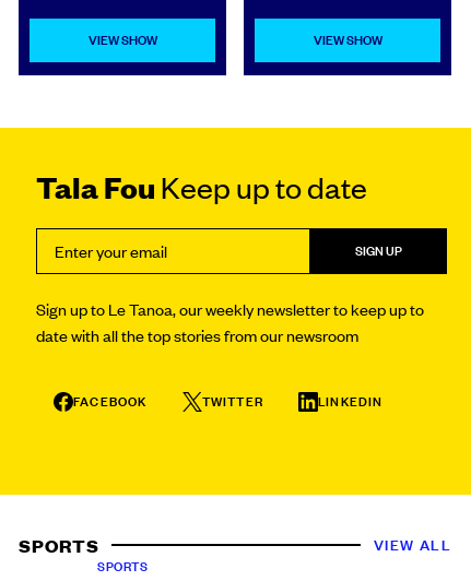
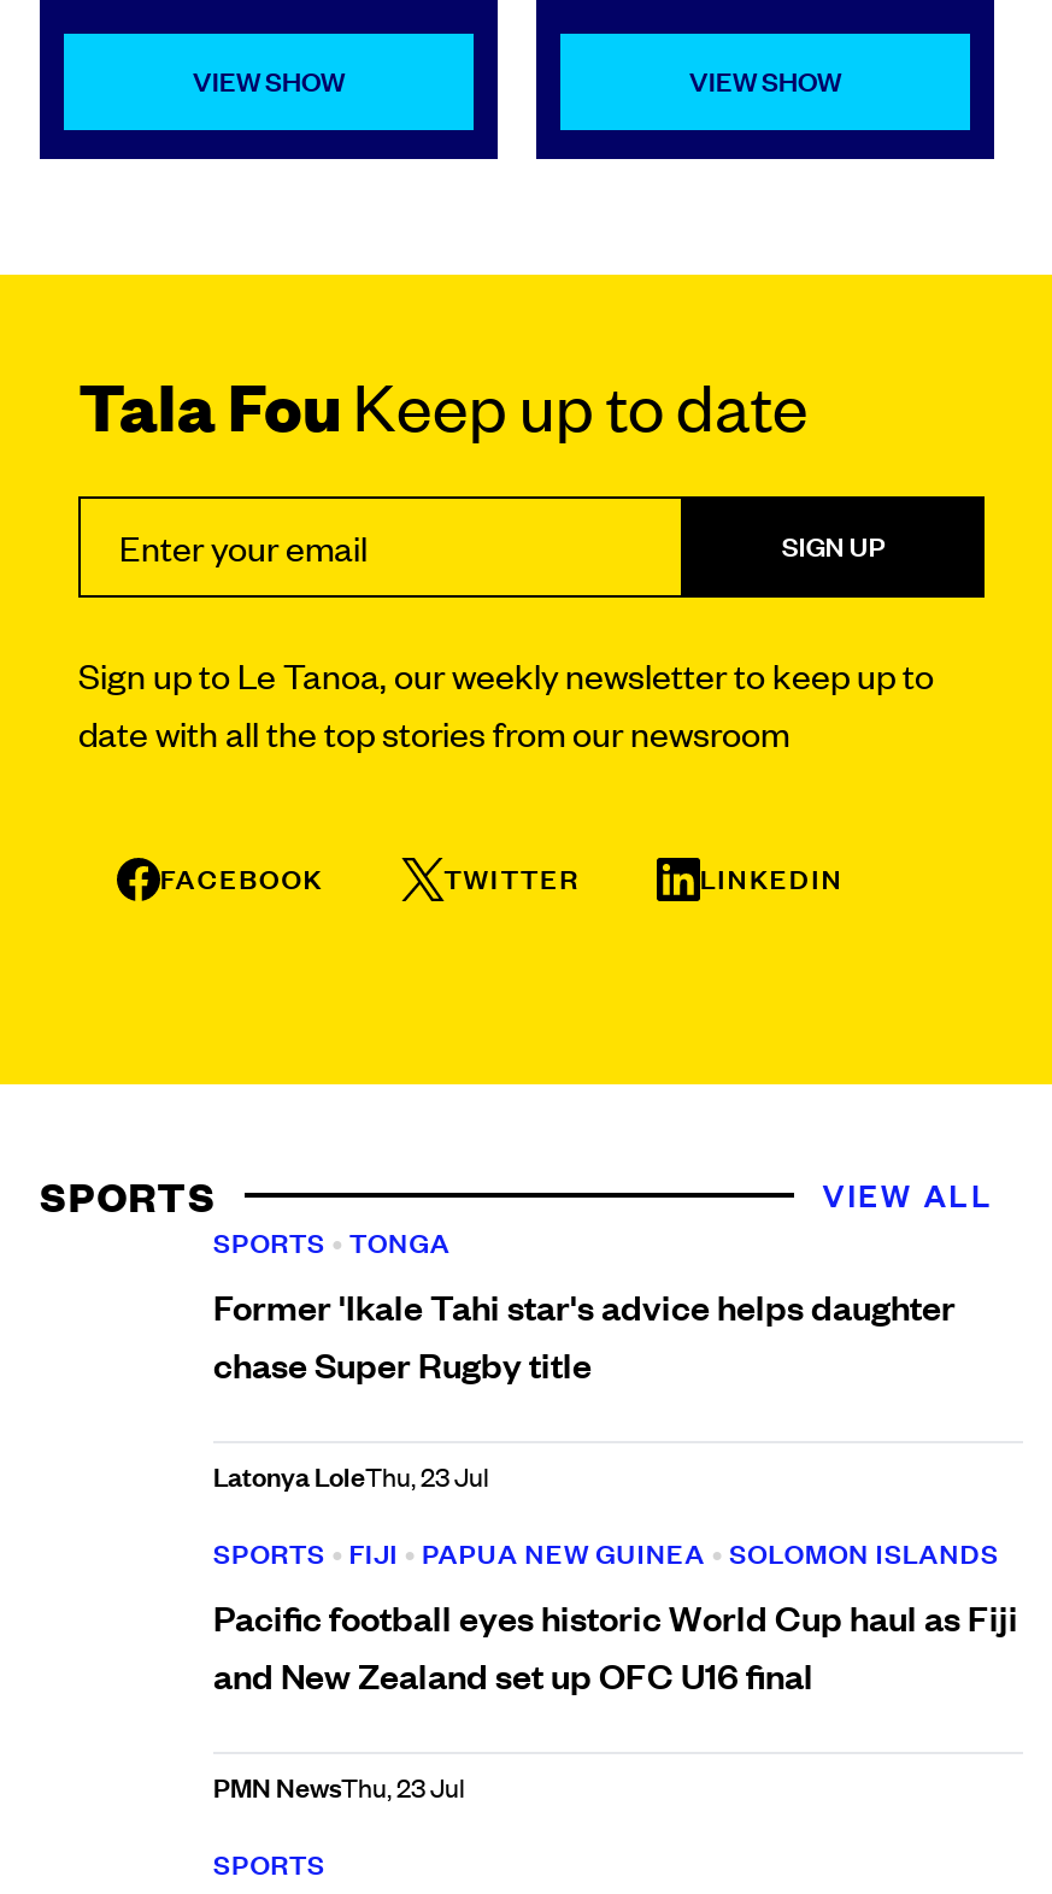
none -> [213,1221,1018,1807] SPORTS • TONGA | Former 'Ikale Tahi star's advice helps daughter | chase Super Rugby title | Latonya LoleThu, 23 Jul | SPORTS • FIJI • PAPUA NEW GUINEA • SOLOMON ISLANDS | Pacific football eyes historic World Cup haul as Fiji | and New Zealand set up OFC U16 final | PMN NewsThu, 23 Jul

